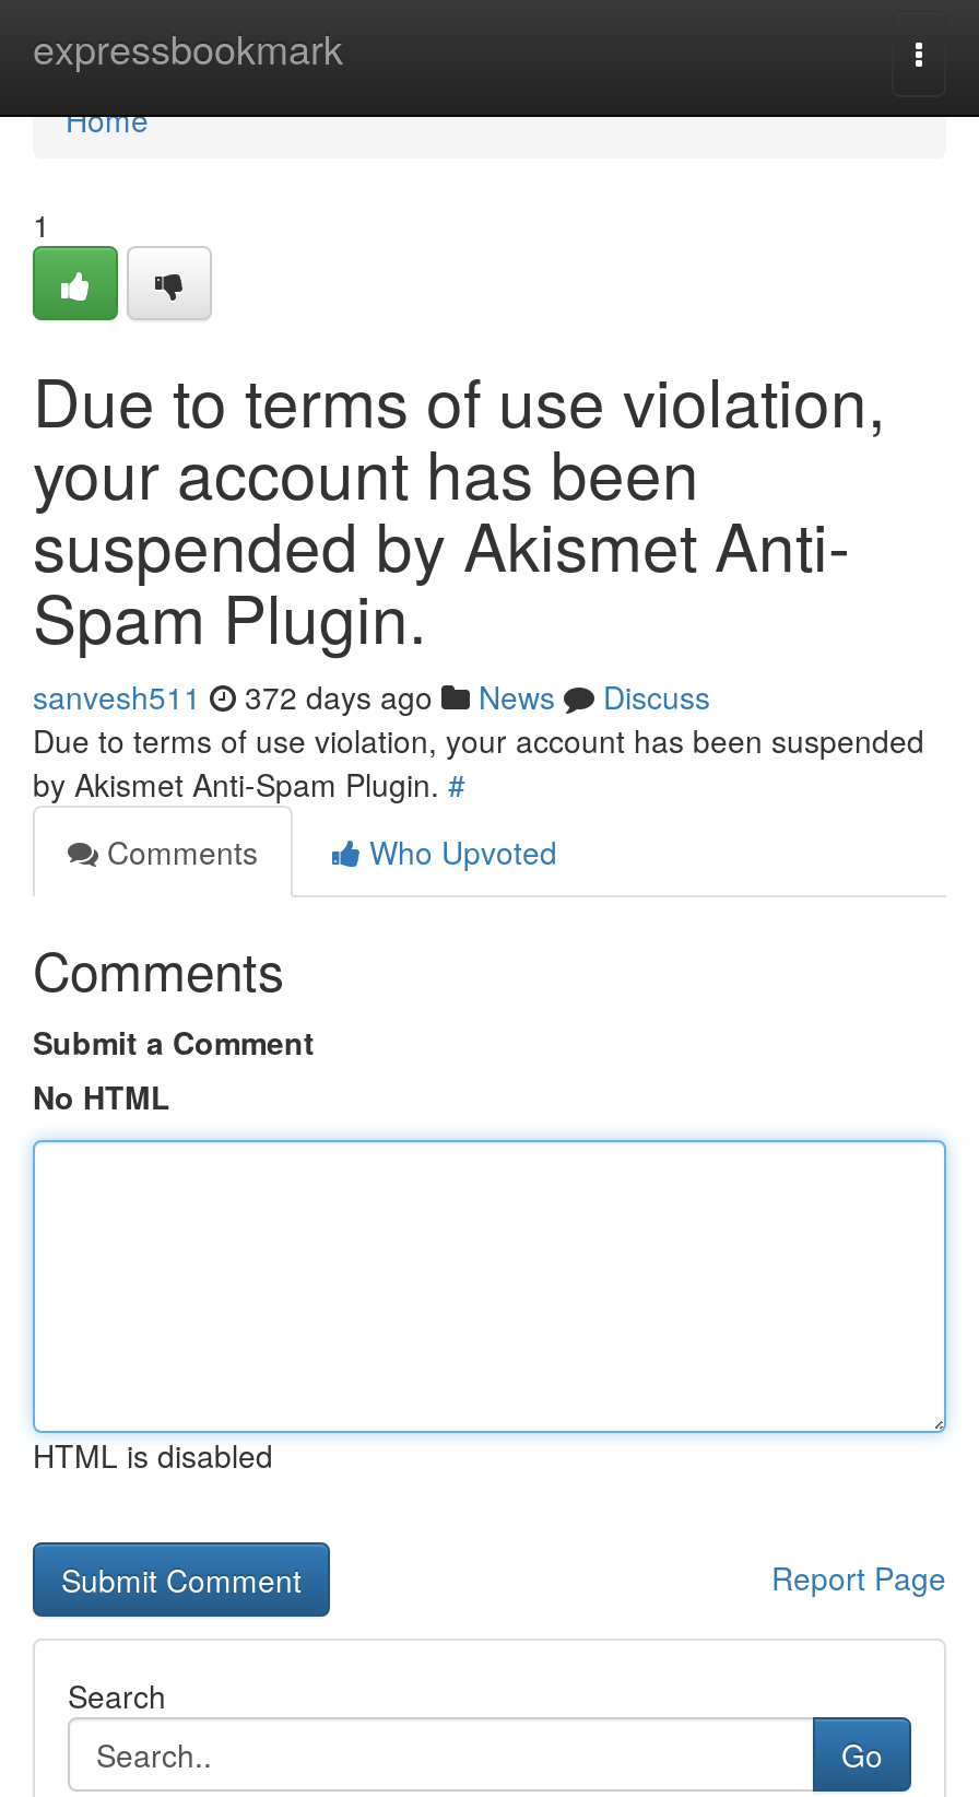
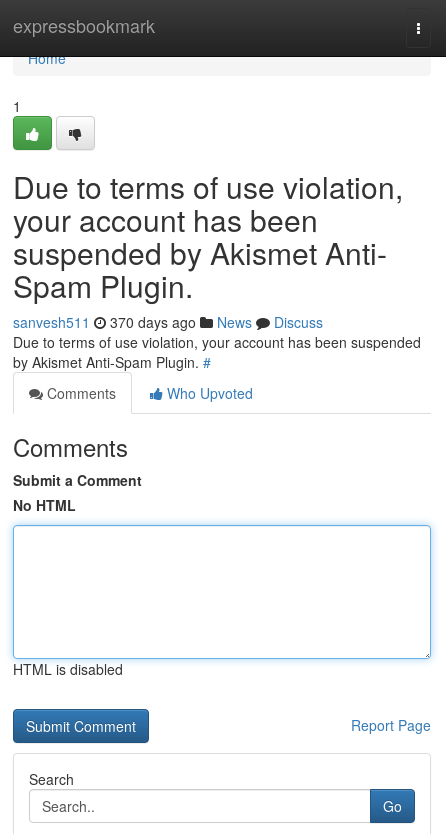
[33,674,710,718] sanvesh511 372 days ago News Discuss -> [13,312,323,332] sanvesh511 370 days ago News Discuss

